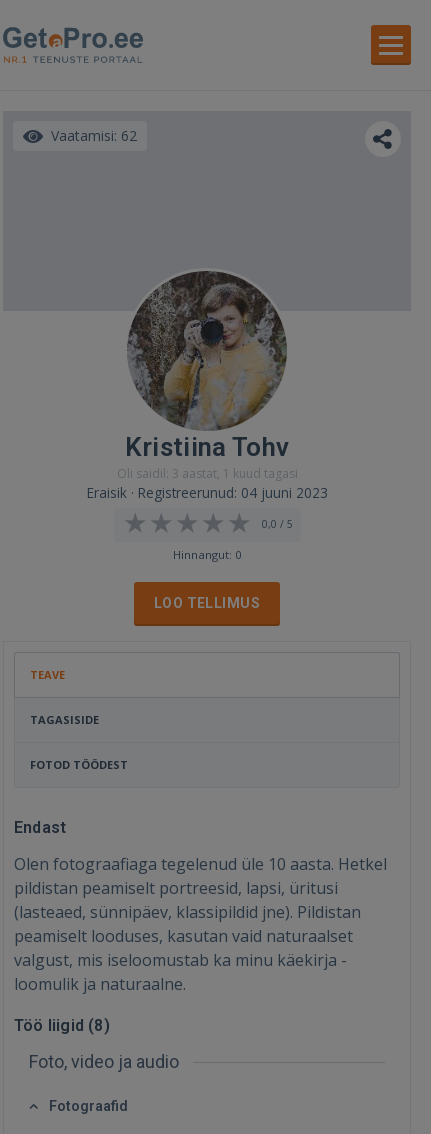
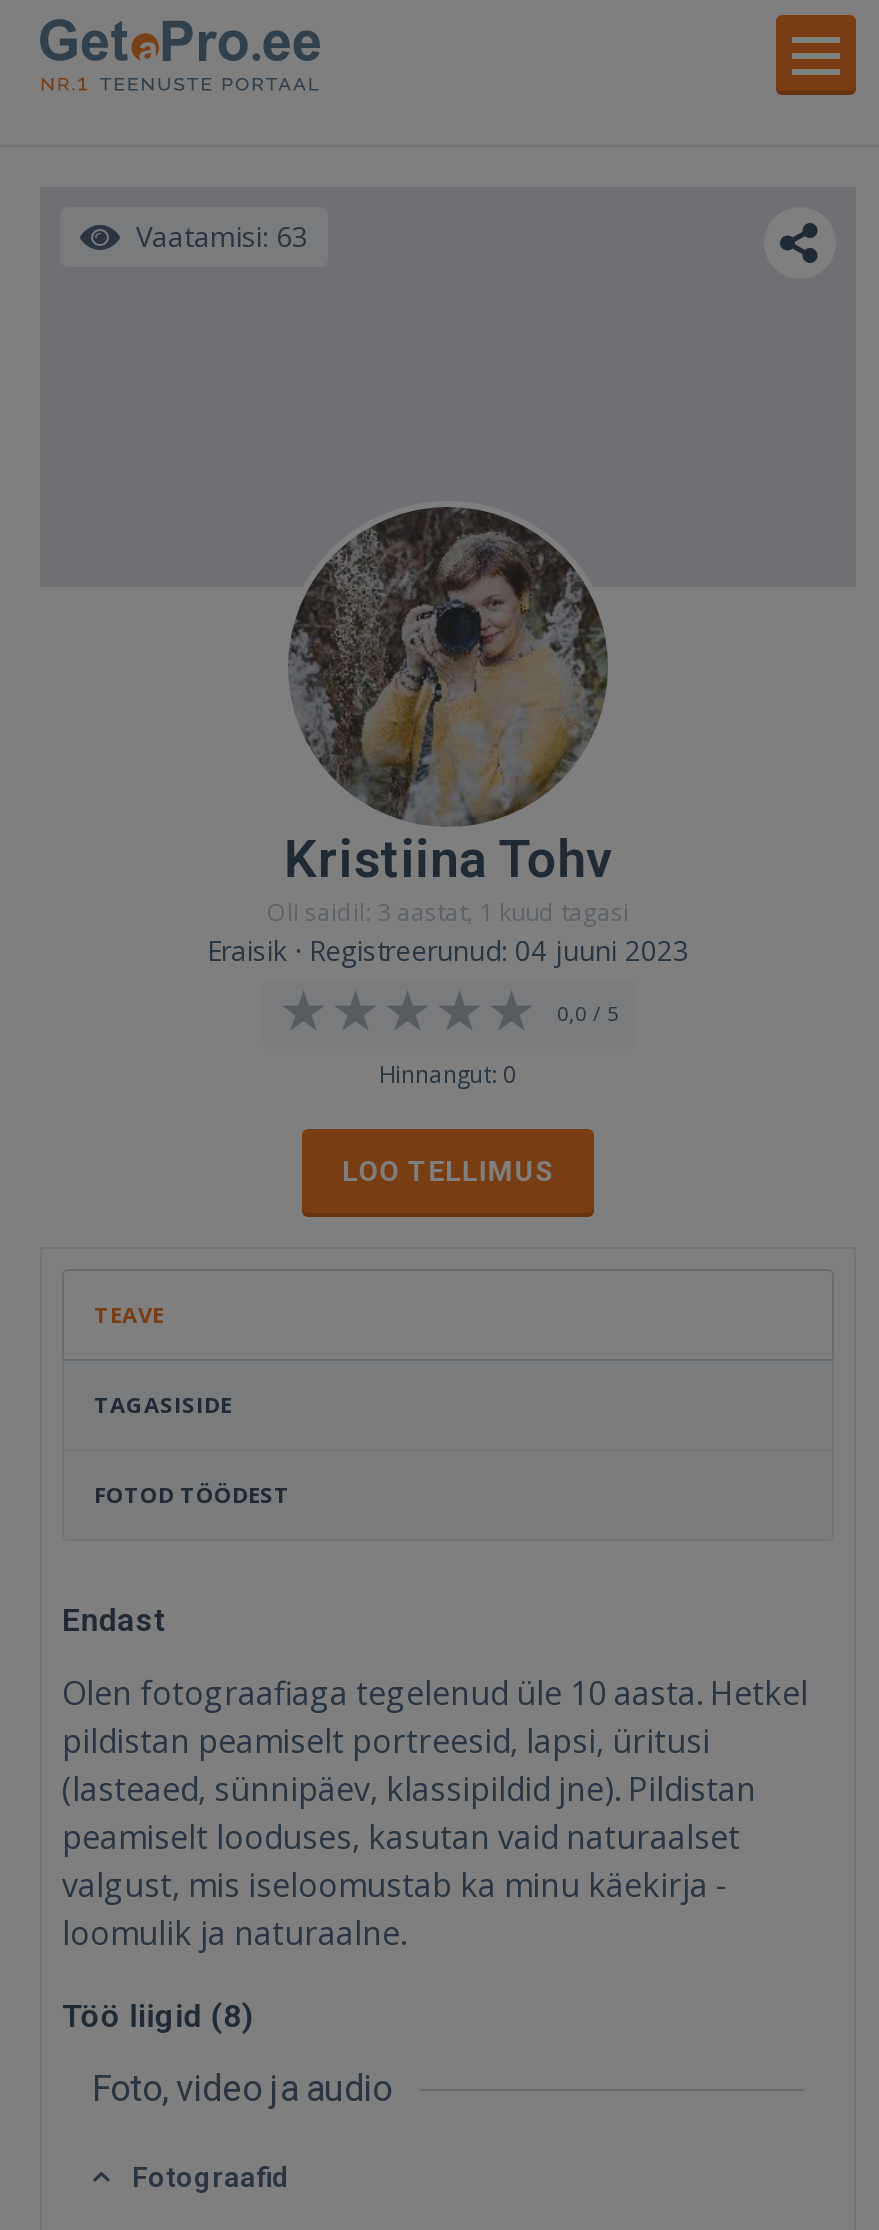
[51,126,137,145] Vaatamisi: 62 -> [136,217,308,255] Vaatamisi: 63

